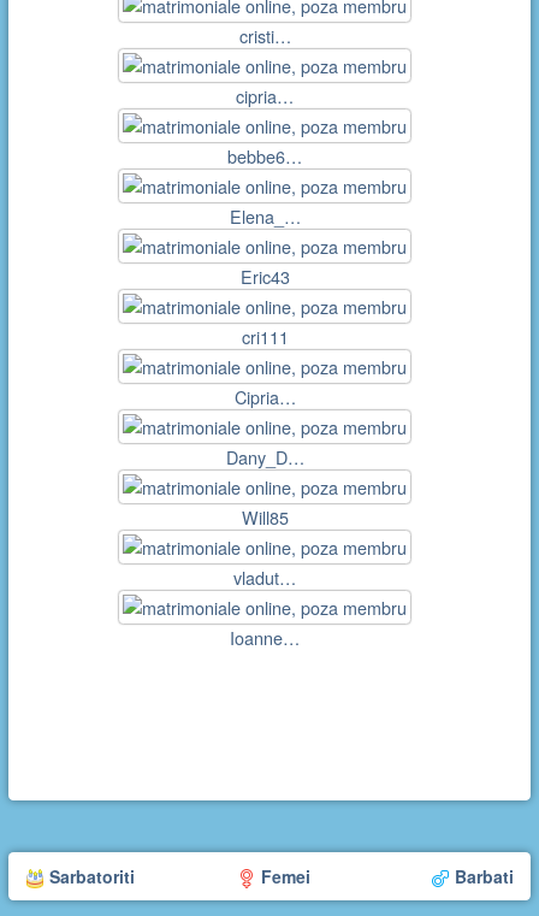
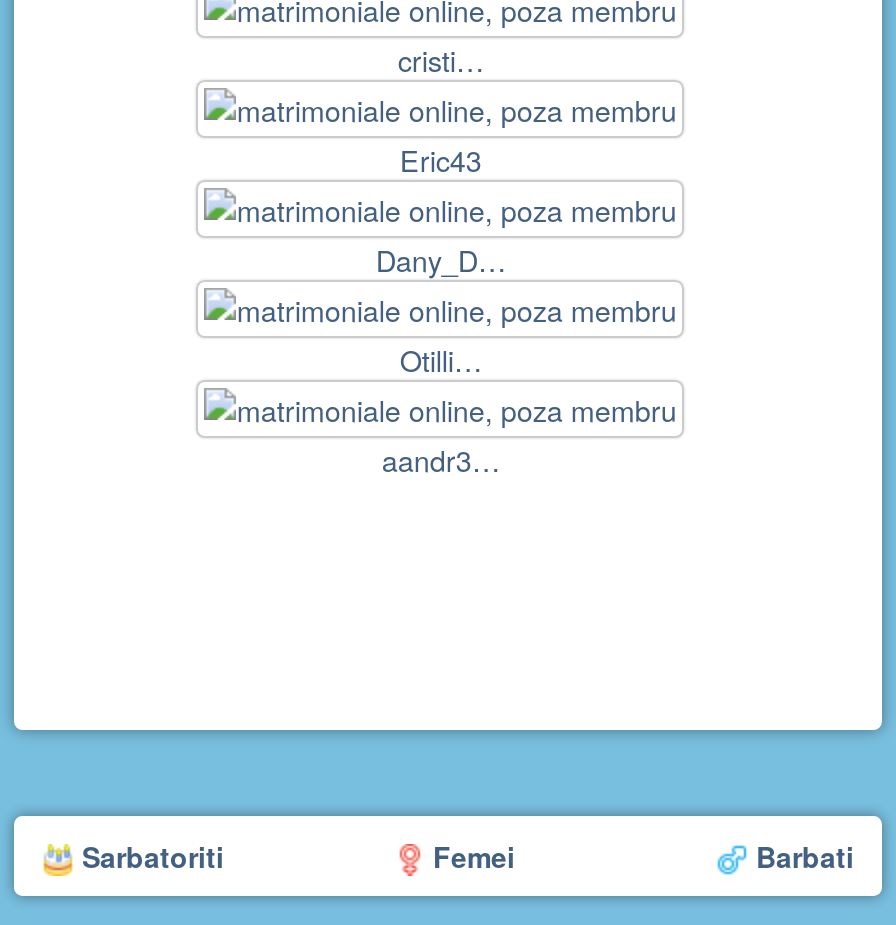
[228,83,302,228] cipria… | bebbe6… | Elena_… -> none
[234,324,296,409] cri111 | Cipria… -> none
[230,504,300,650] Will85 | vladut… | Ioanne… -> [382,338,500,480] Otilli… | aandr3…

